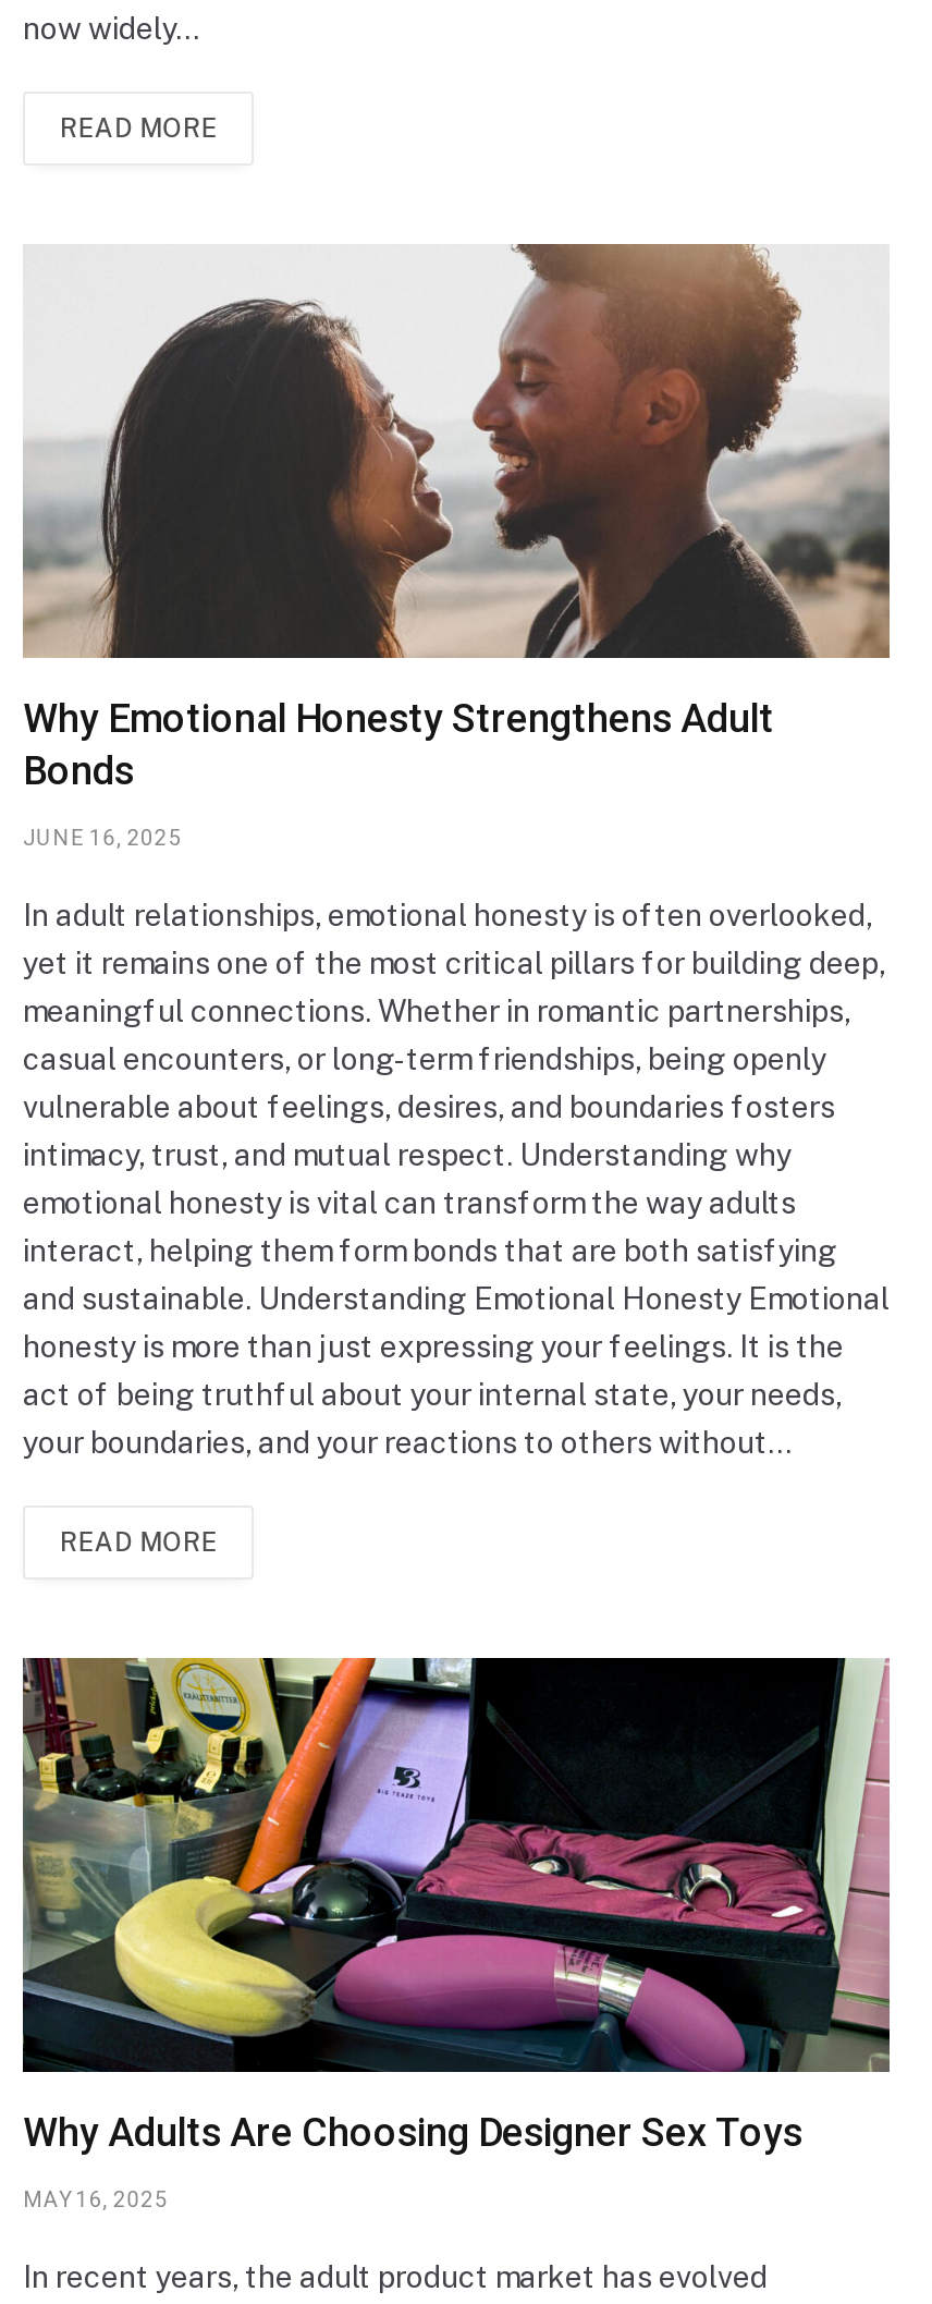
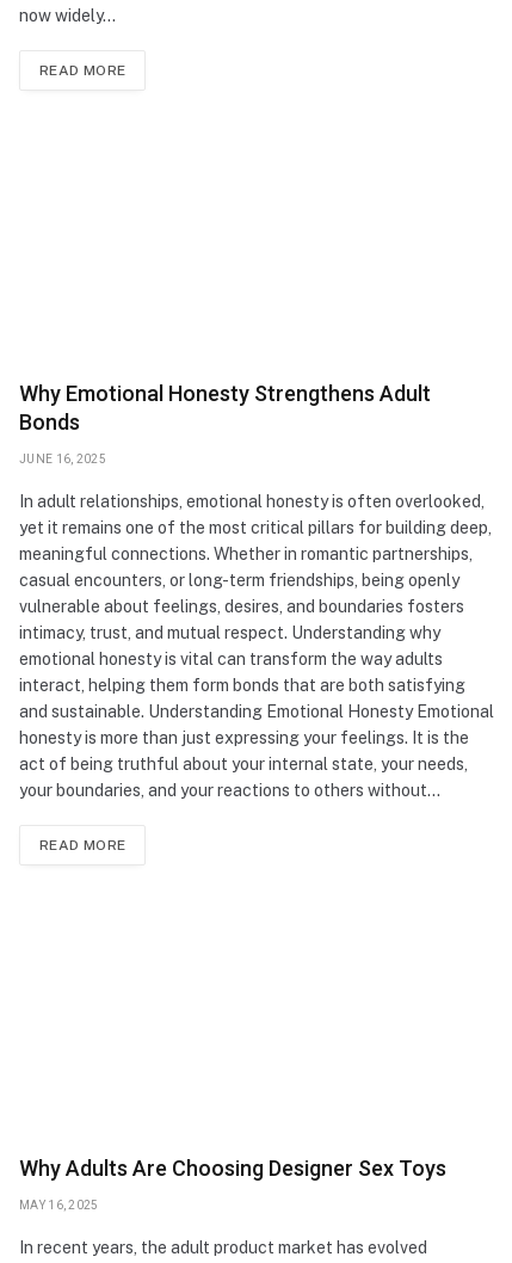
[21,242,892,660] [image] -> none
[21,1656,892,2074] [image] -> none

